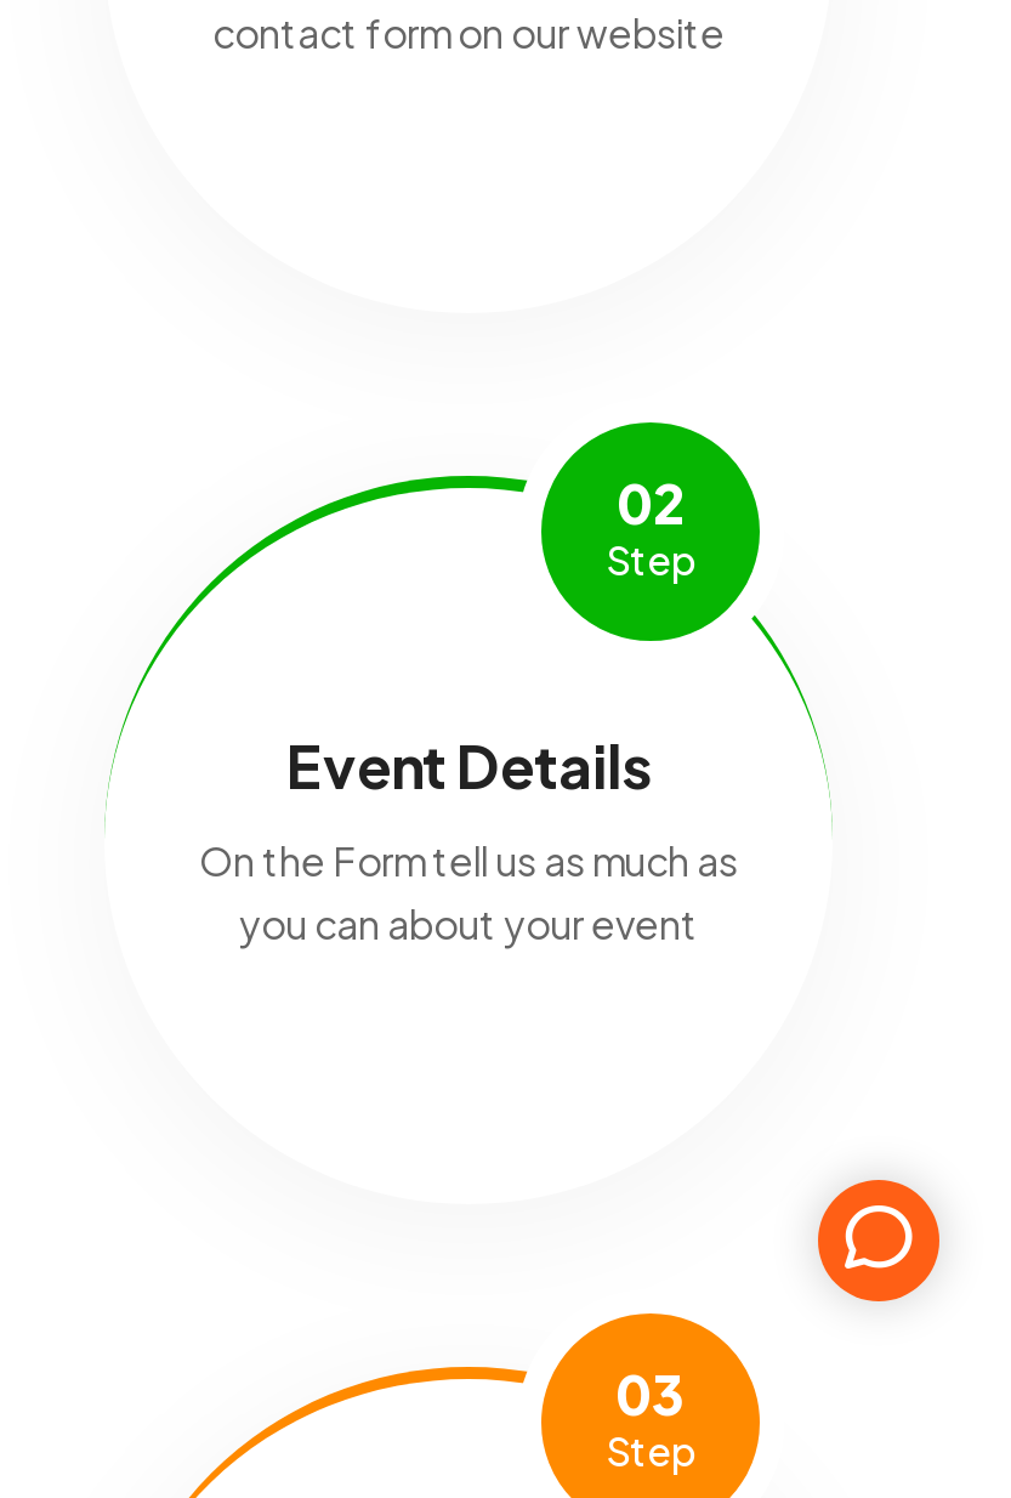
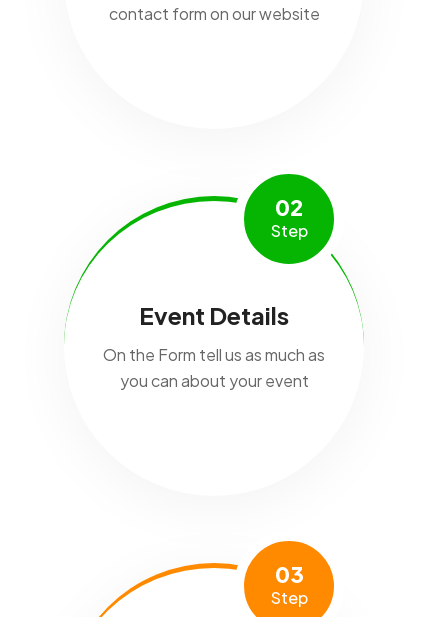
[816,1178,942,1304] [image] -> none

